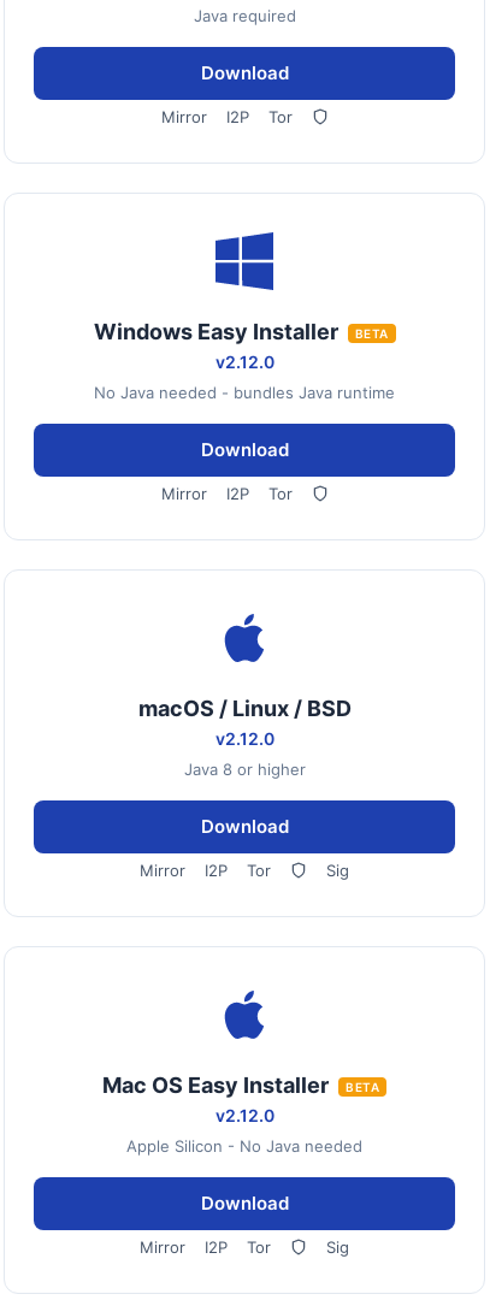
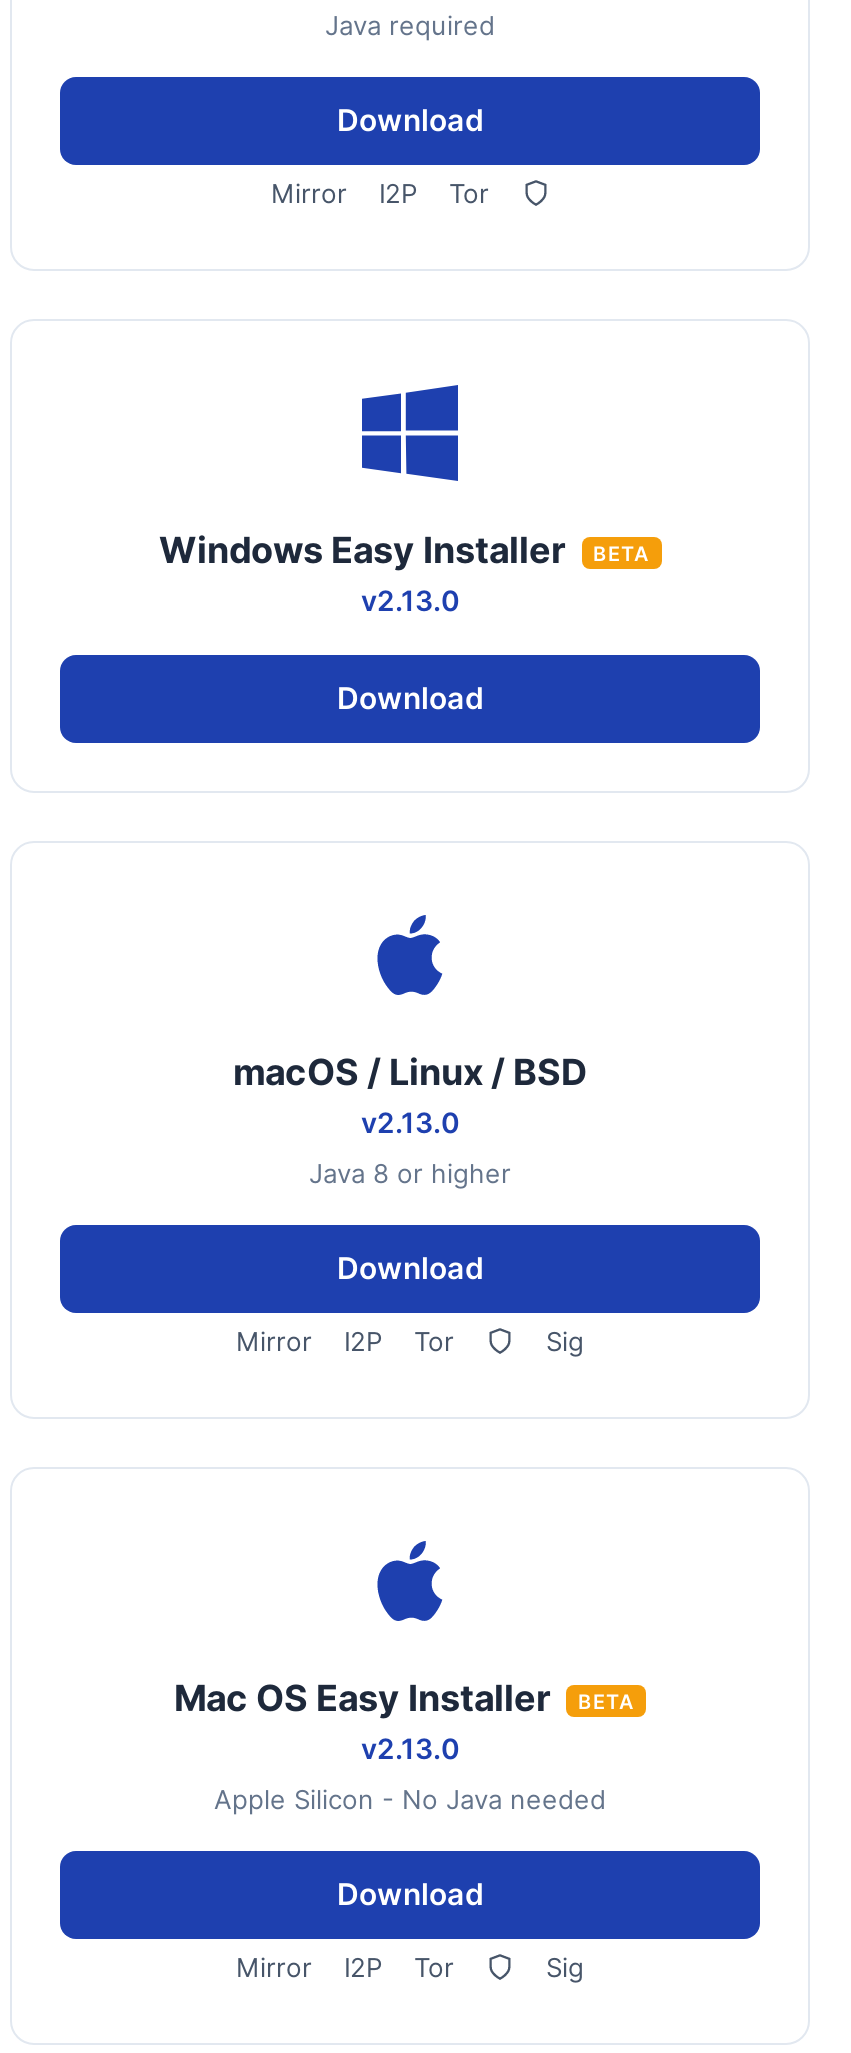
[94,351,395,402] v2.12.0 | No Java needed - bundles Java runtime -> [361,583,459,617] v2.13.0
[161,484,292,503] Mirror | I2P | Tor -> none
[215,728,274,749] v2.12.0 -> [361,1105,459,1139] v2.13.0
[215,1105,274,1125] v2.12.0 -> [361,1731,459,1765] v2.13.0

